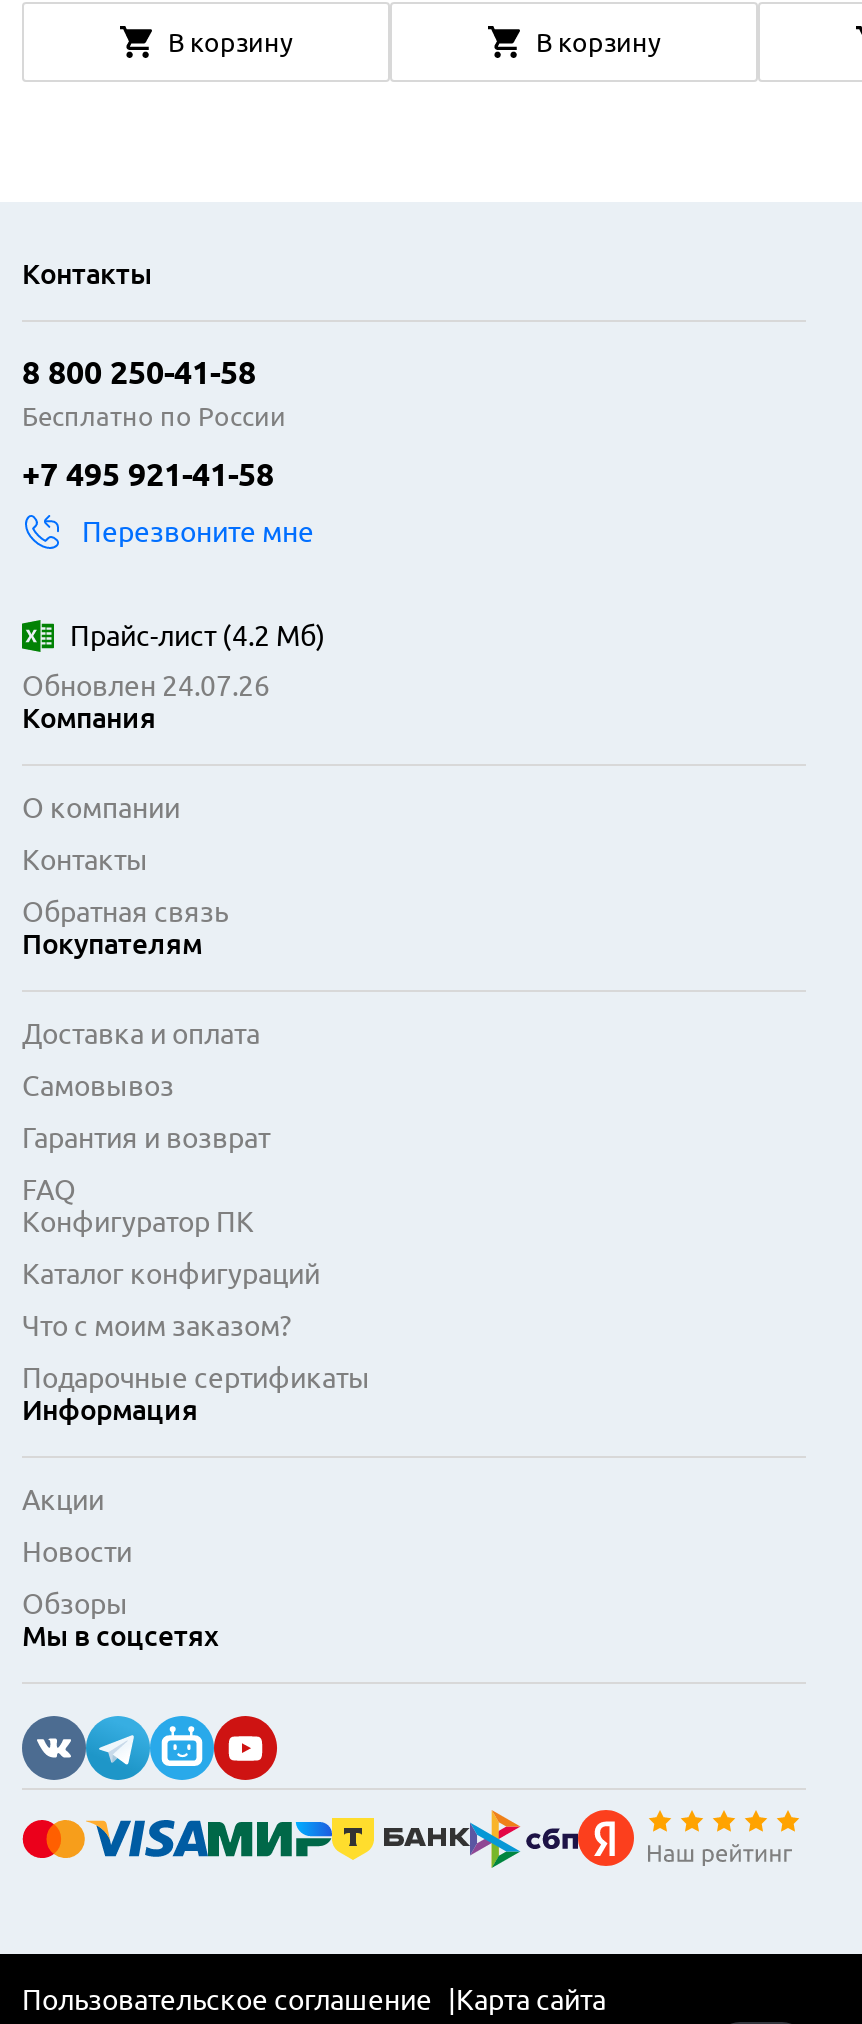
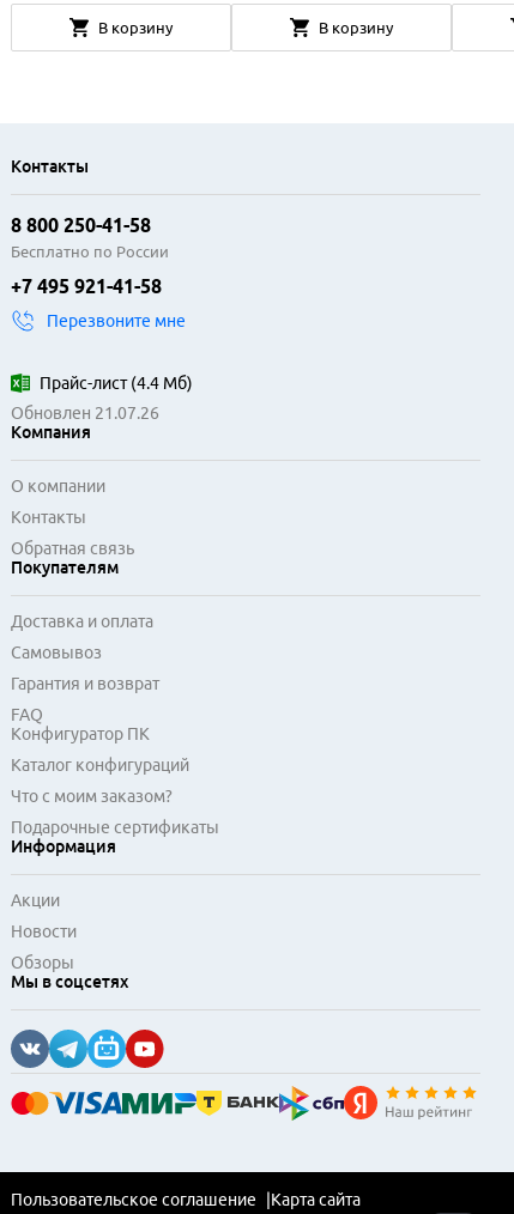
[70,620,326,652] Прайс-лист (4.2 Мб) -> [40,374,193,393] Прайс-лист (4.4 Мб)
[22,670,270,702] Обновлен 24.07.26 -> [11,403,159,423] Обновлен 21.07.26

